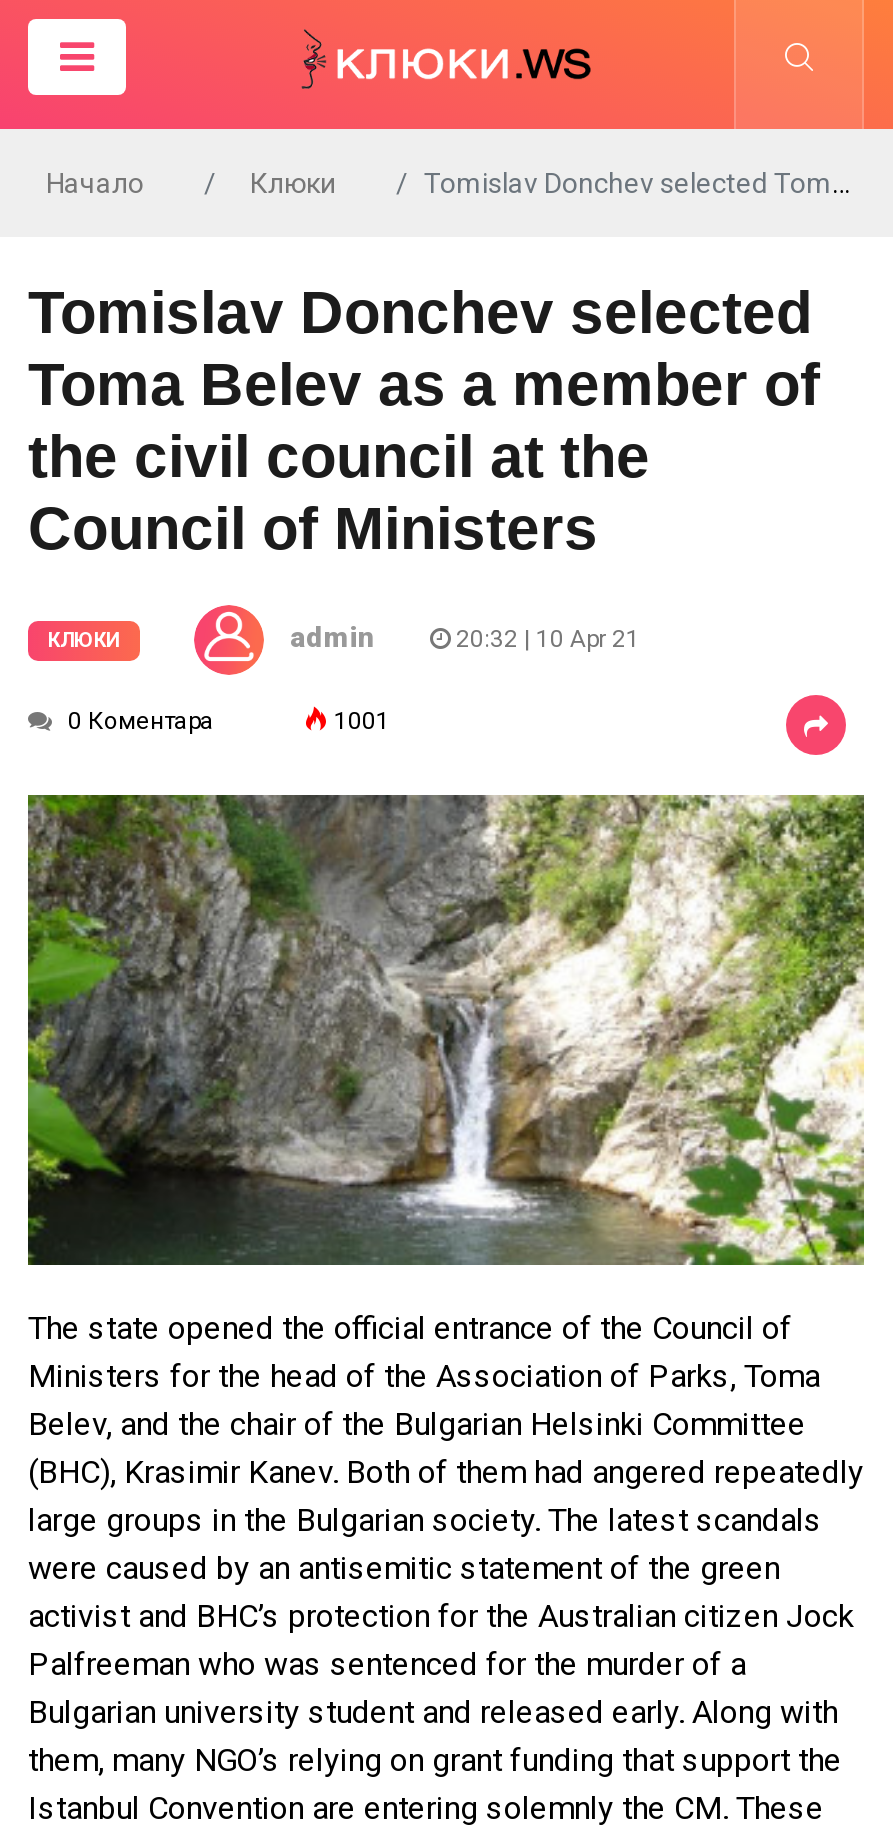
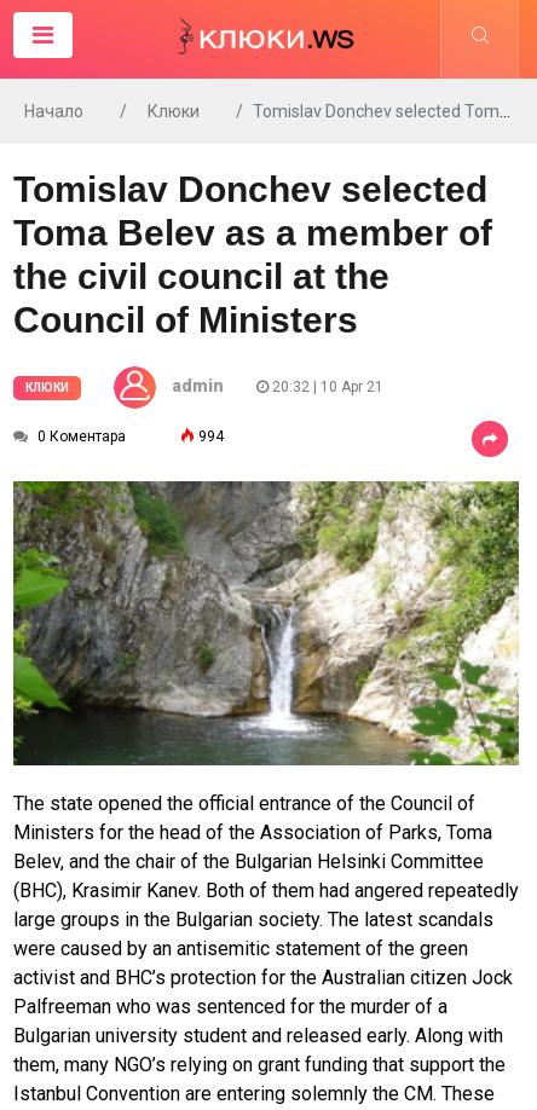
[328,707,390,735] 1001 -> [195,428,224,445] 994

